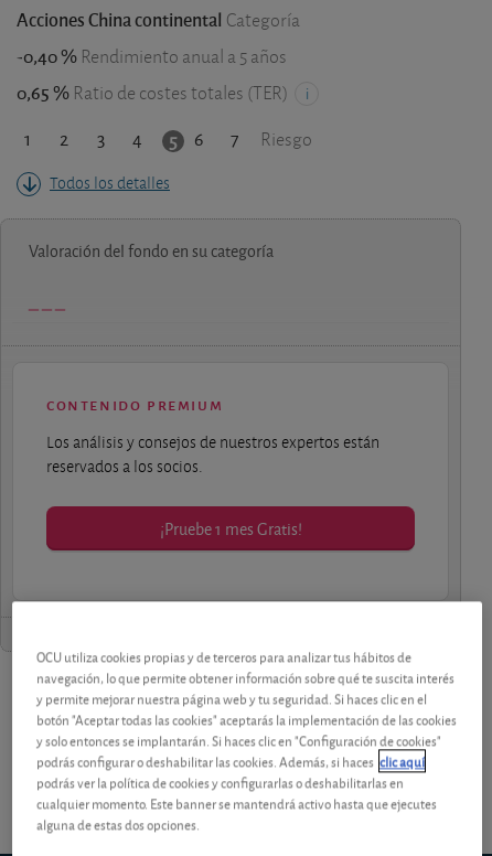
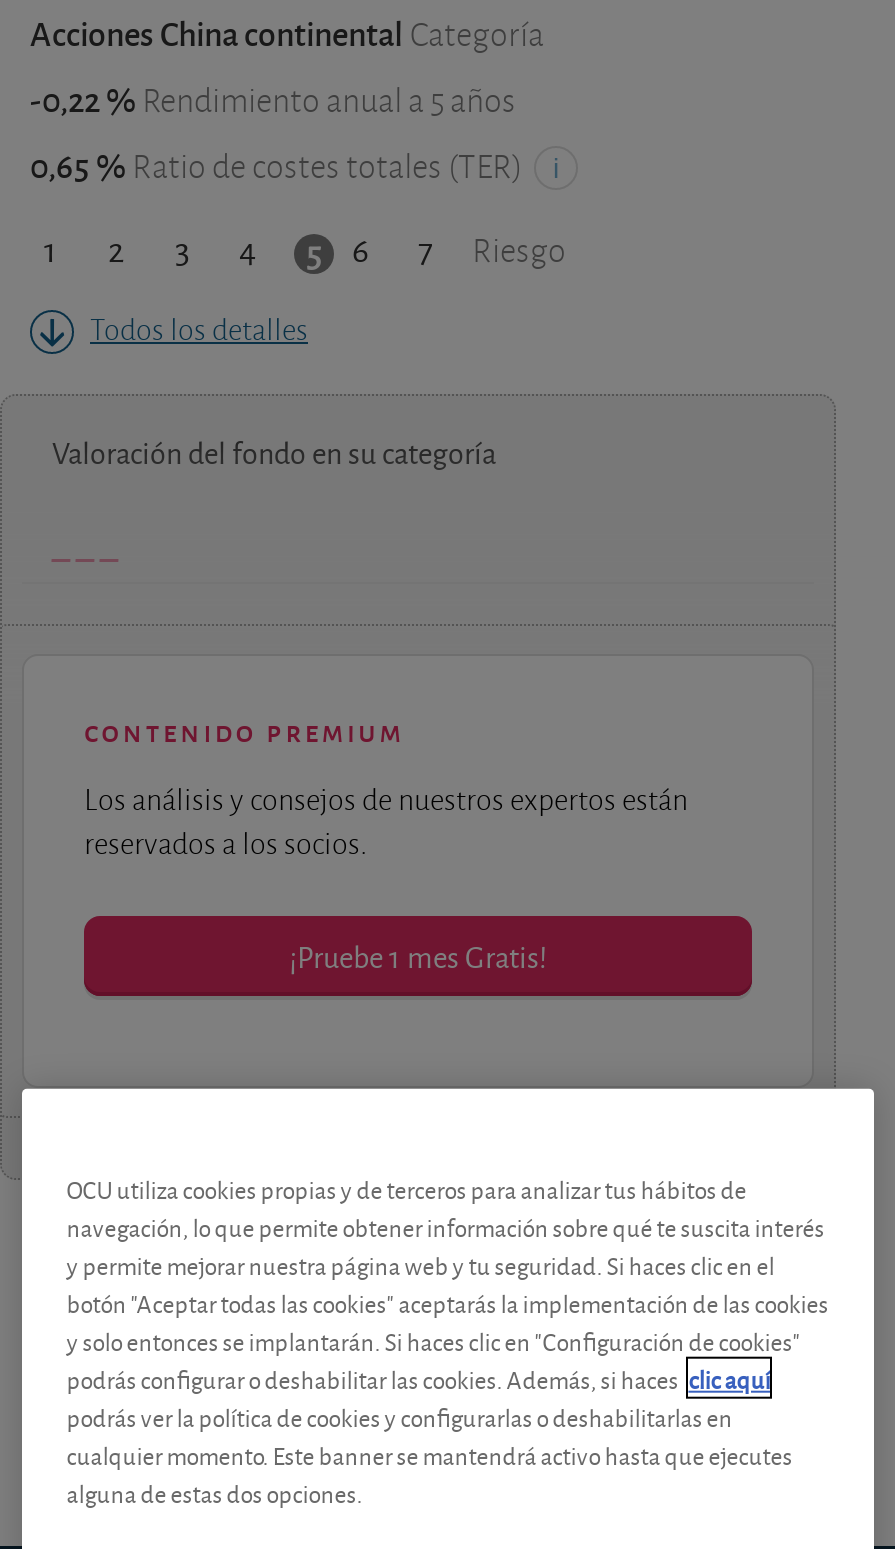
[17,43,287,69] -0,40 % Rendimiento anual a 5 años -> [30,77,516,123] -0,22 % Rendimiento anual a 5 años

